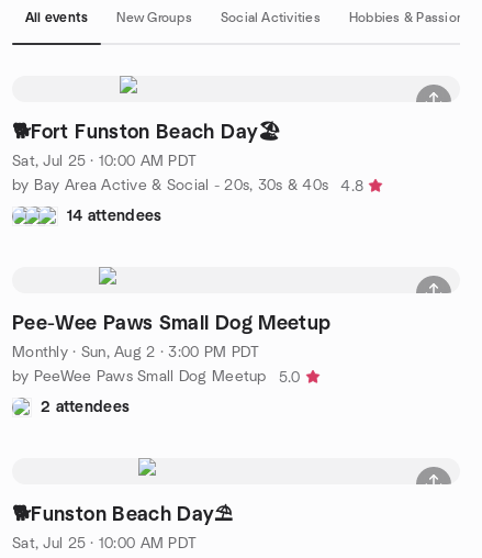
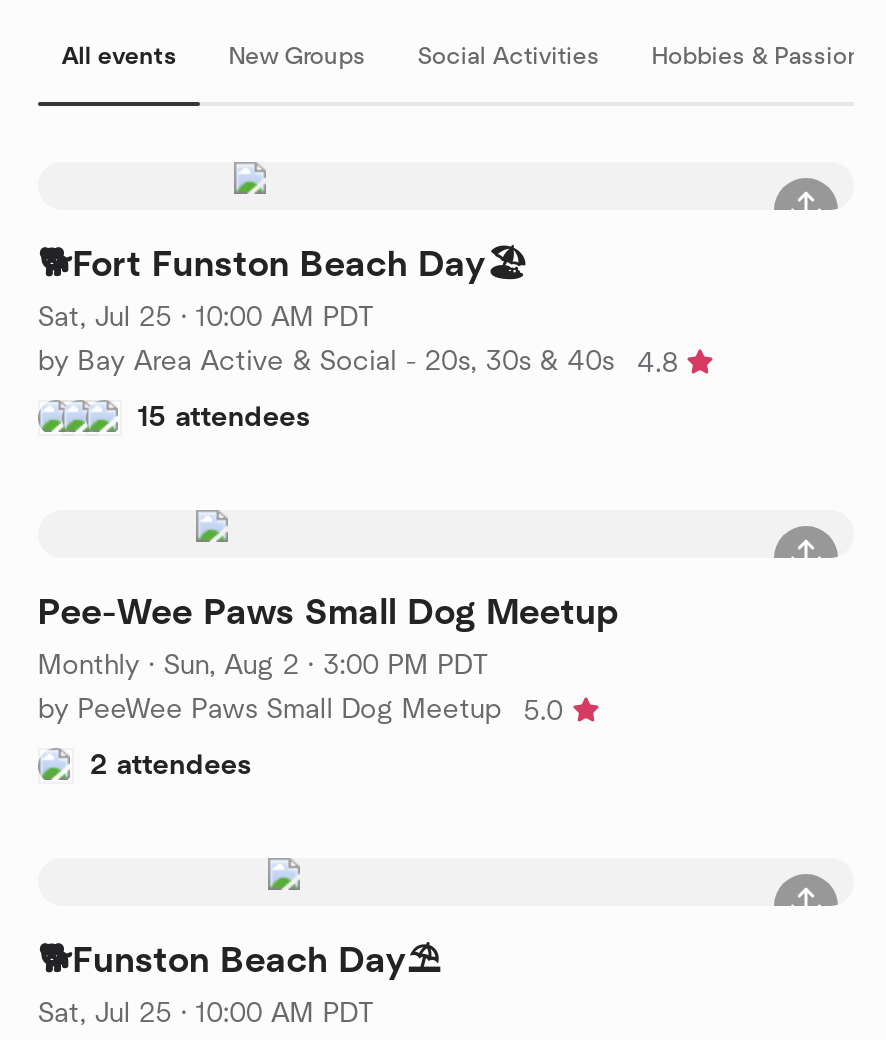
[67,208,162,224] 14 attendees -> [138,403,311,431] 15 attendees

